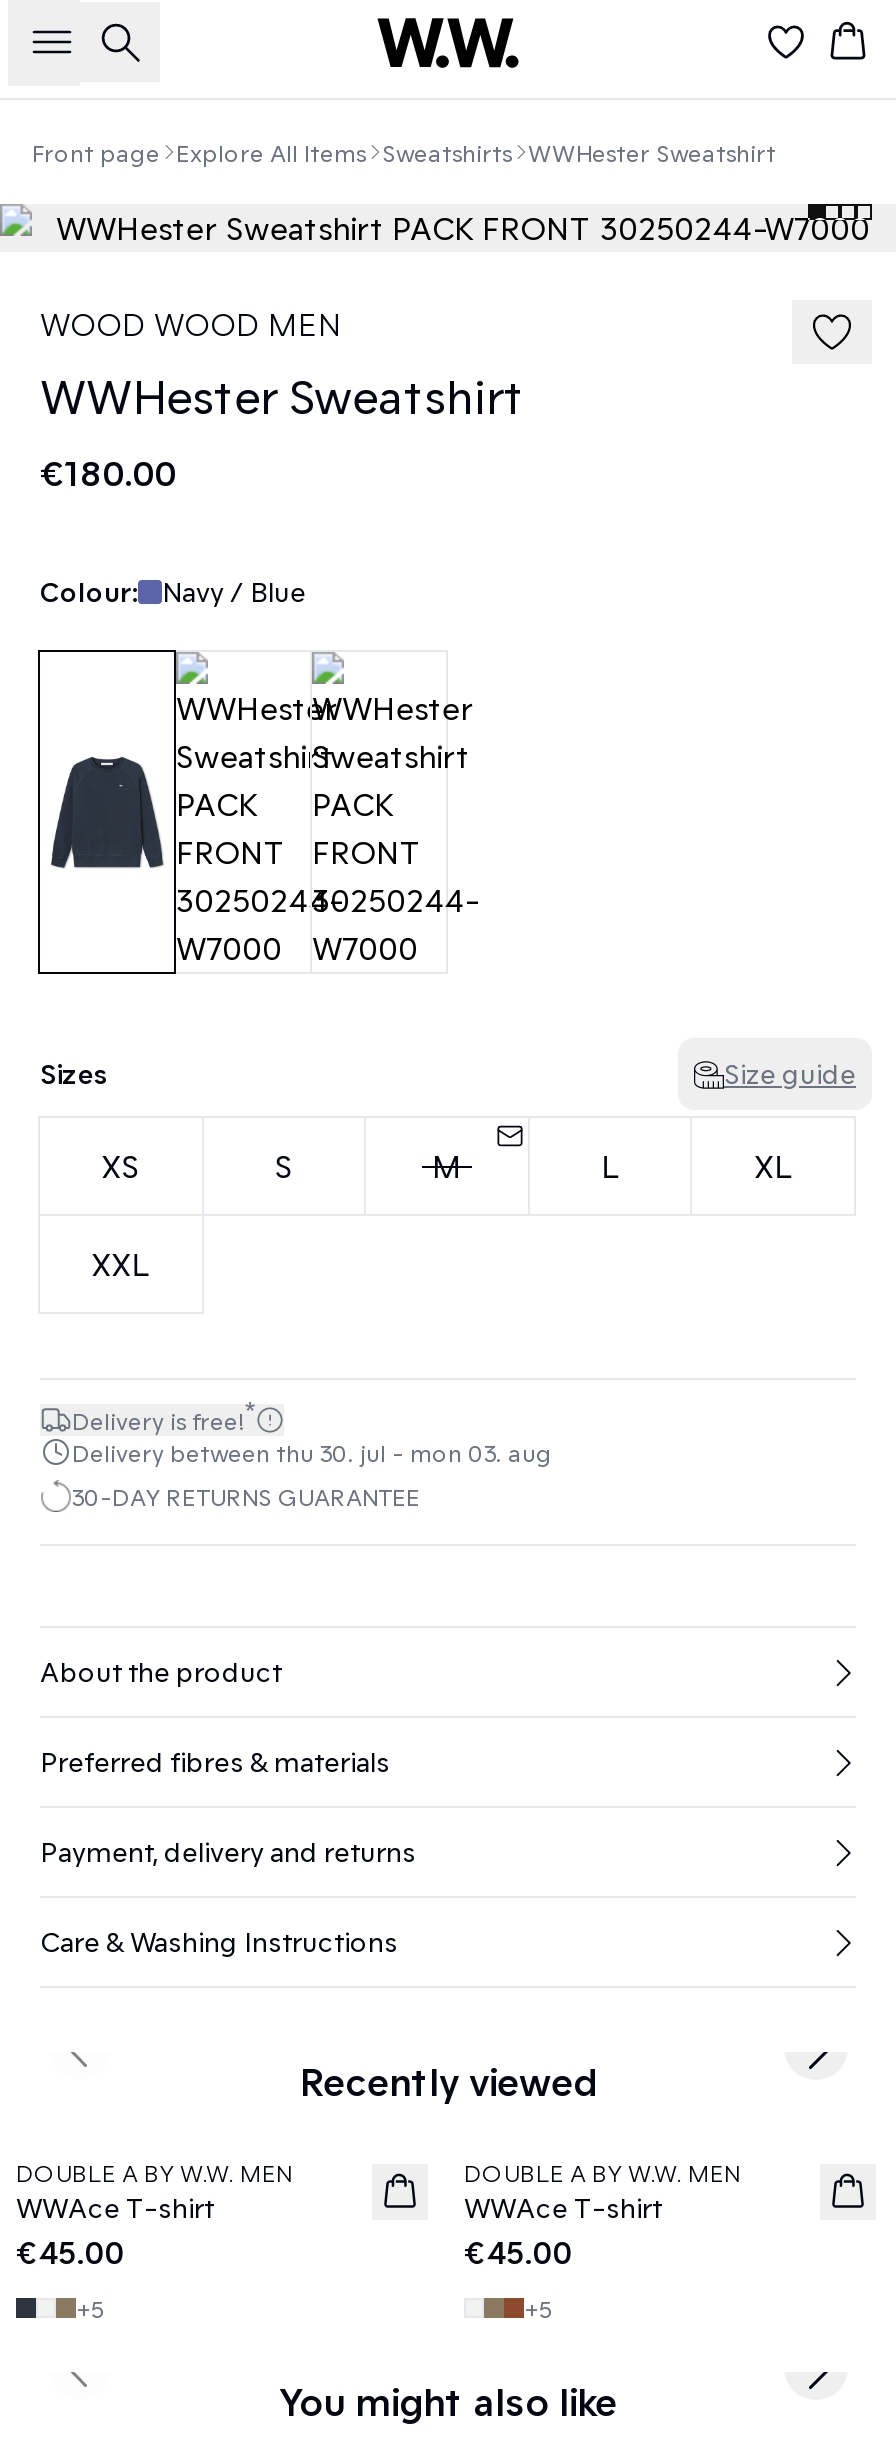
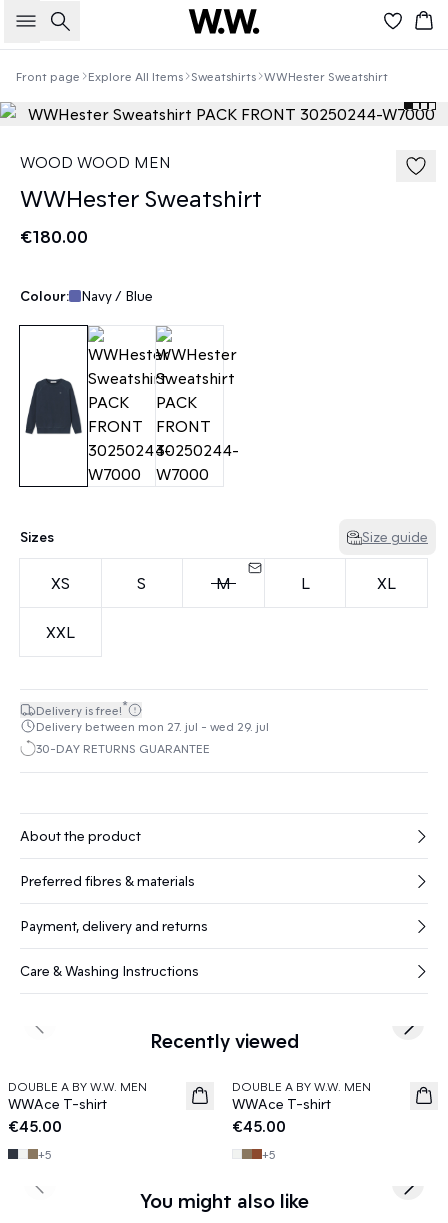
[72,1438,552,1466] Delivery between thu 30. jul - mon 03. aug -> [36,719,269,733] Delivery between mon 27. jul - wed 29. jul

